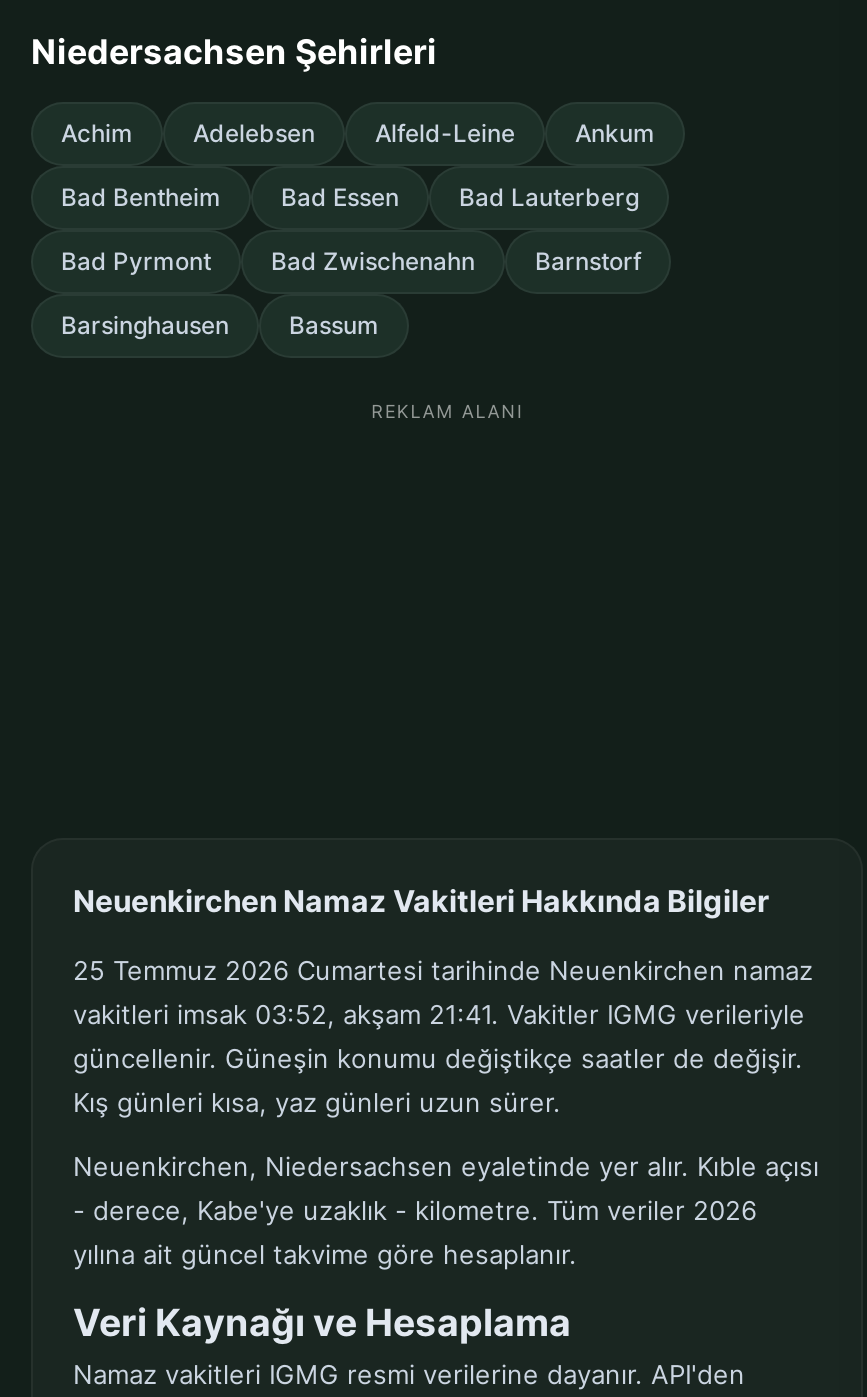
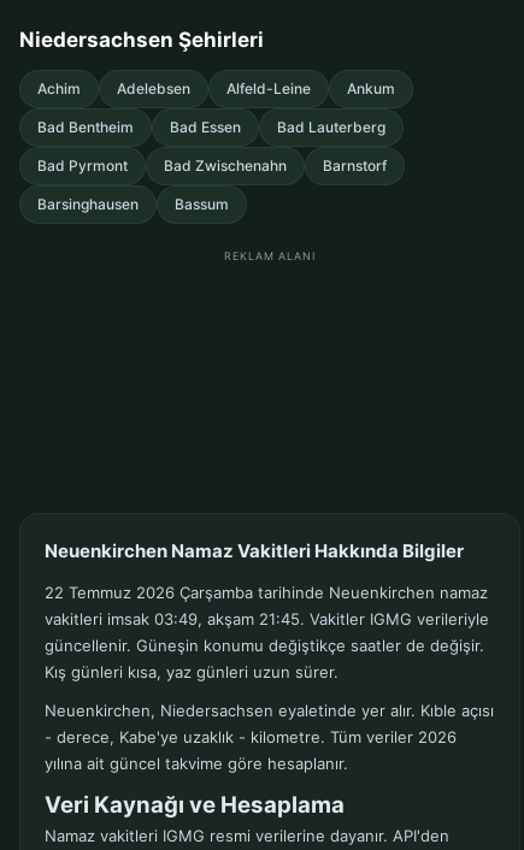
[73,954,813,986] 25 Temmuz 2026 Cumartesi tarihinde Neuenkirchen namaz -> [45,583,488,602] 22 Temmuz 2026 Çarşamba tarihinde Neuenkirchen namaz
[73,998,805,1030] vakitleri imsak 03:52, akşam 21:41. Vakitler IGMG verileriyle -> [45,610,489,629] vakitleri imsak 03:49, akşam 21:45. Vakitler IGMG verileriyle

